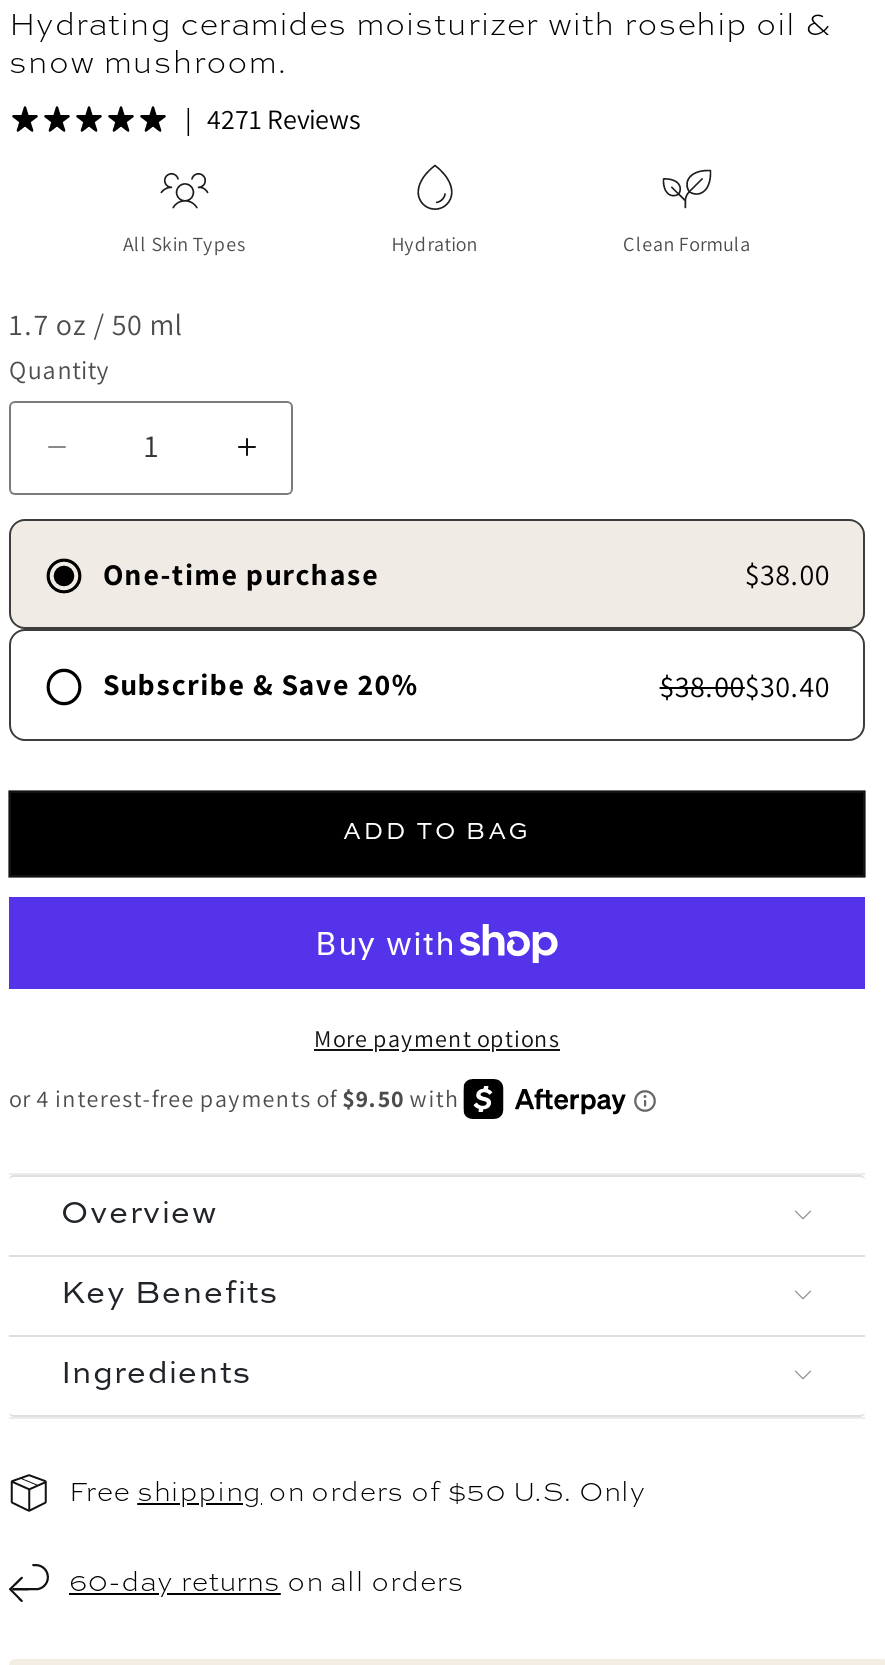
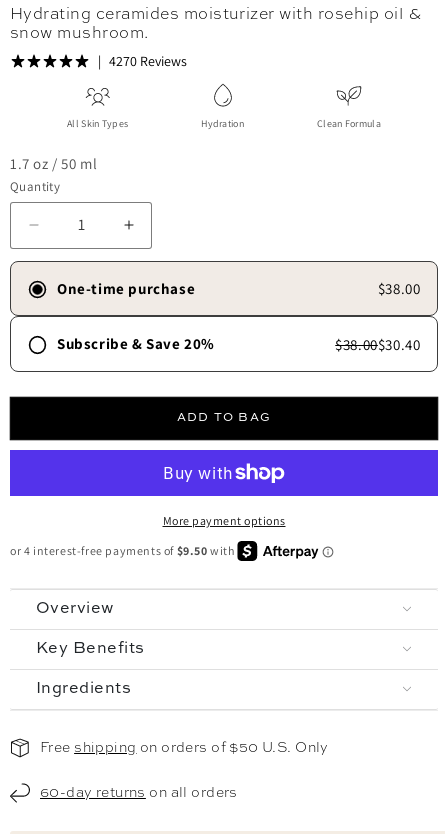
[207,101,361,137] 4271 Reviews -> [109,52,187,70] 4270 Reviews

